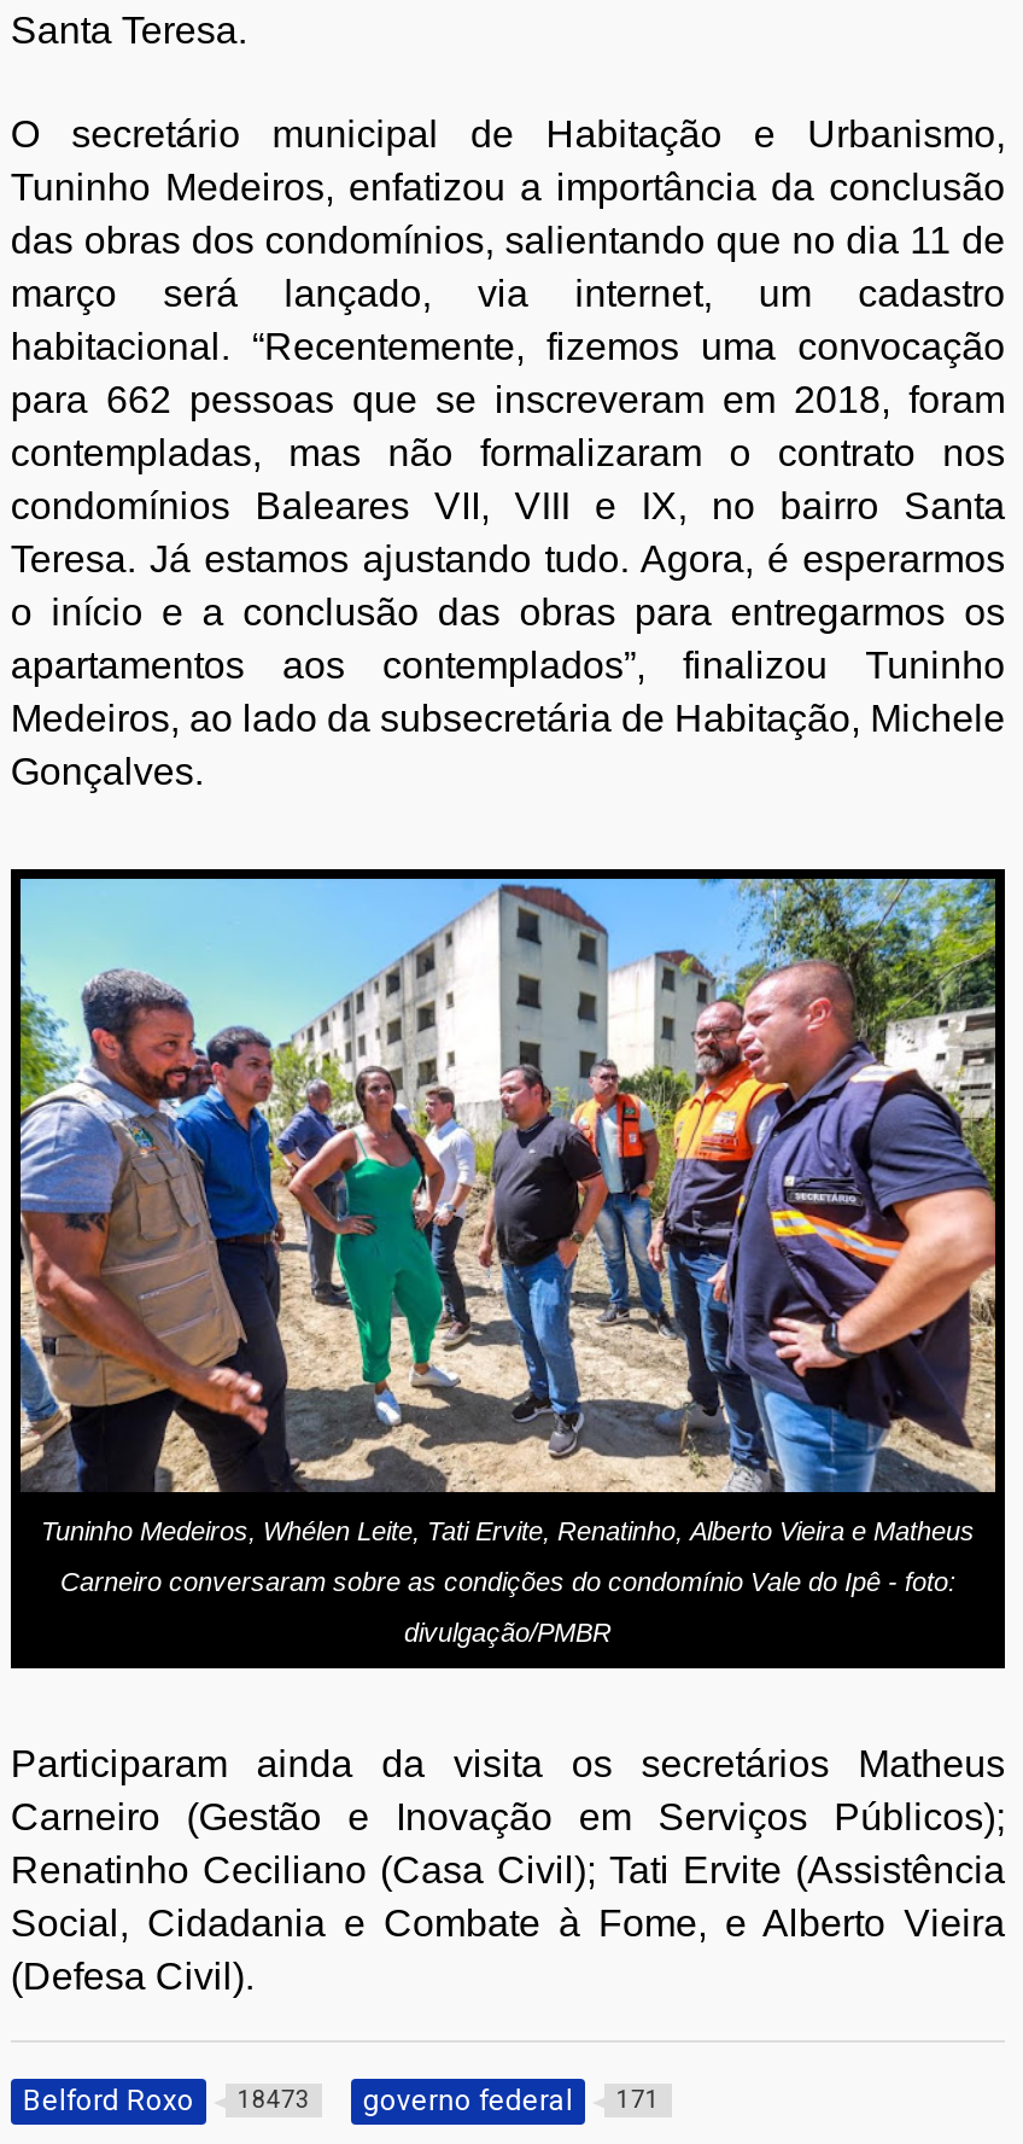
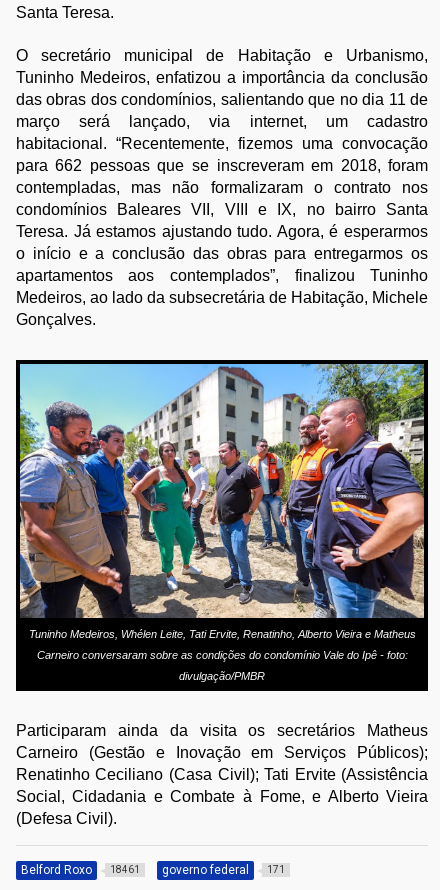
[23,2083,660,2117] Belford Roxo 18473 governo federal 171 -> [21,863,285,877] Belford Roxo 18461 governo federal 171

